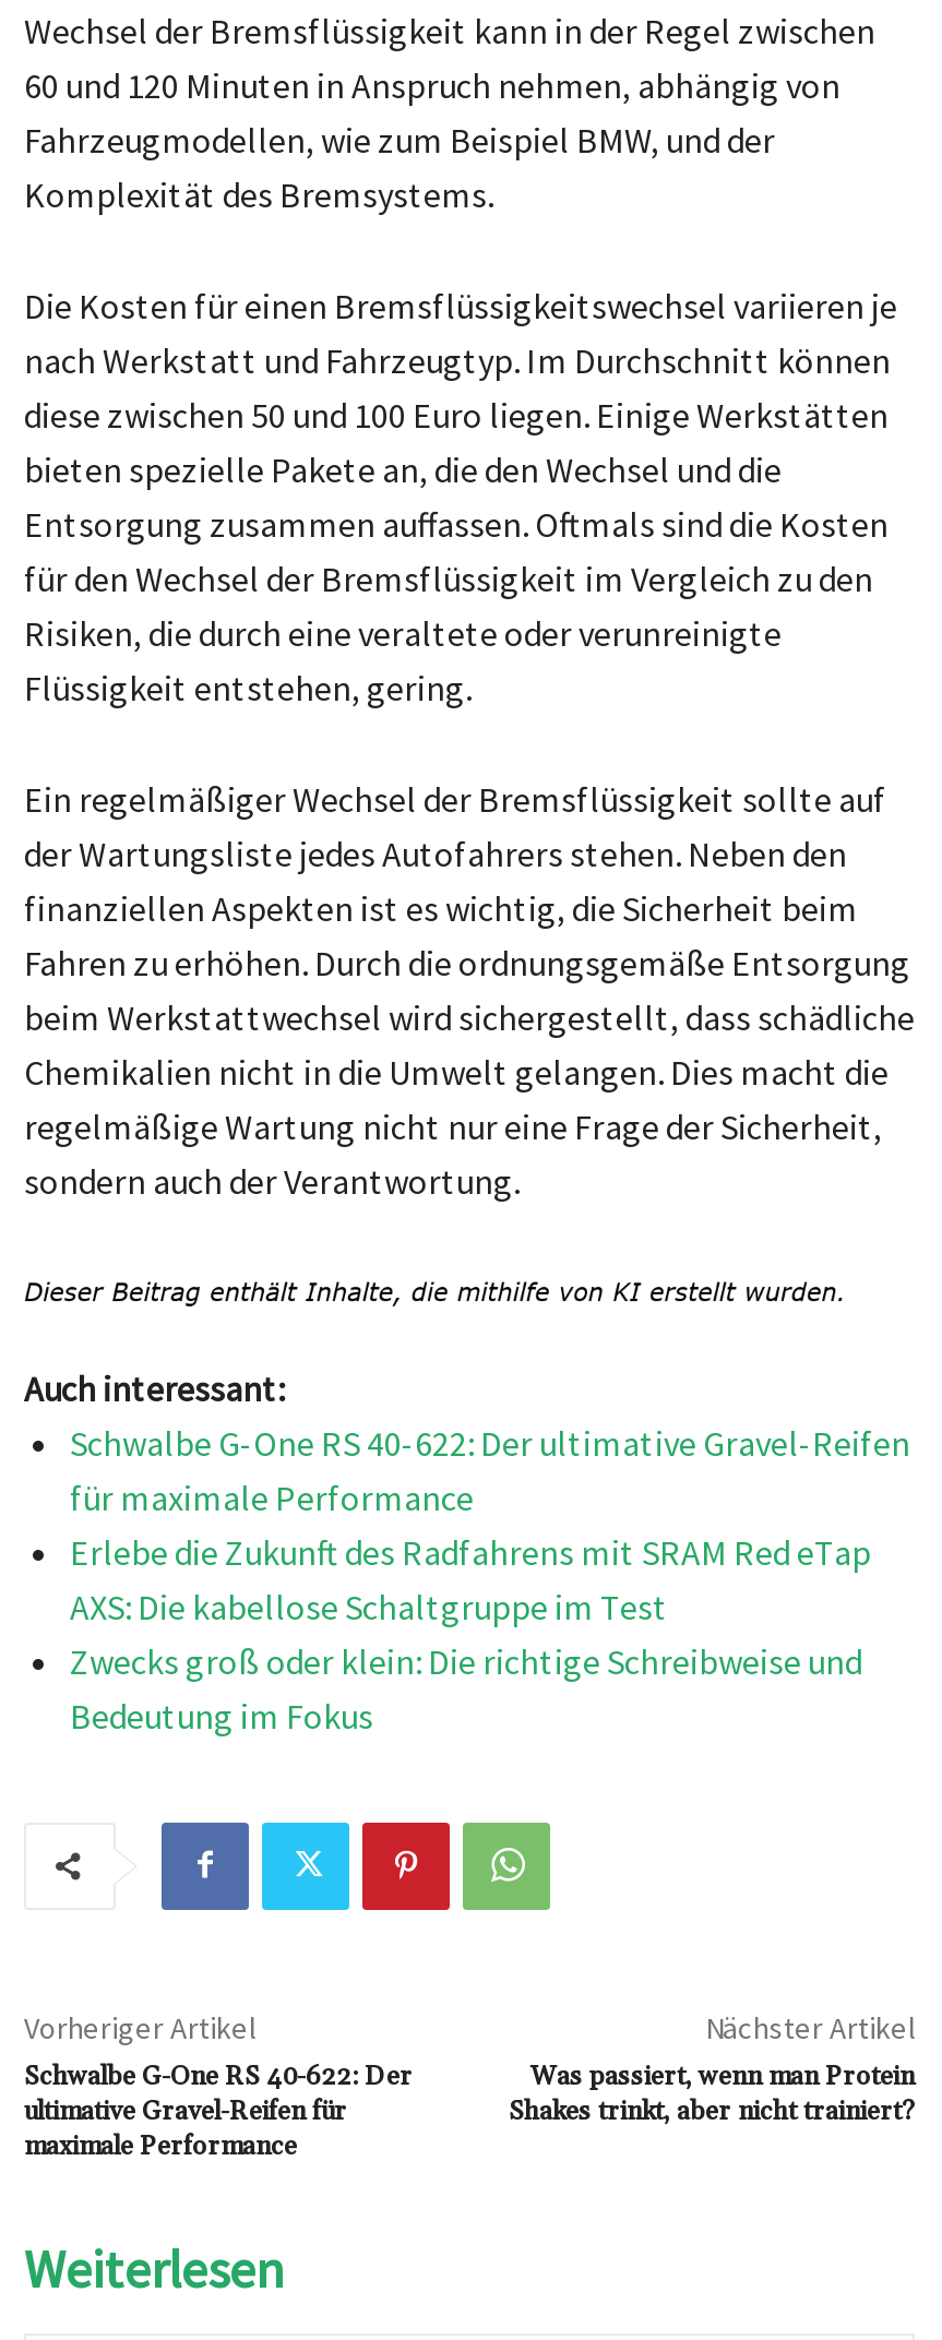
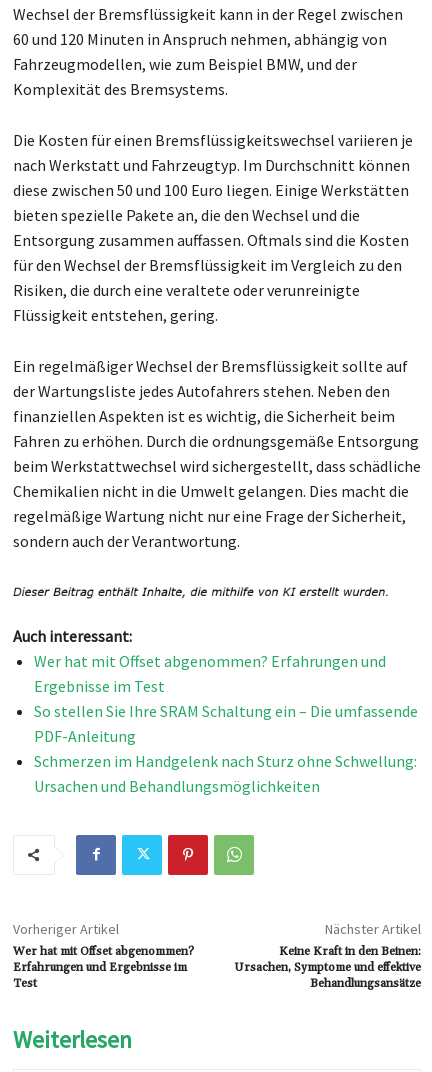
[70,1420,910,1736] Schwalbe G-One RS 40-622: Der ultimative Gravel-Reifen | für maximale Performance | Erlebe die Zukunft des Radfahrens mit SRAM Red eTap | AXS: Die kabellose Schaltgruppe im Test | Zwecks groß oder klein: Die richtige Schreibweise und | Bedeutung im Fokus -> [34,650,418,795] Wer hat mit Offset abgenommen? Erfahrungen und | Ergebnisse im Test | So stellen Sie Ihre SRAM Schaltung ein – Die umfassende | PDF-Anleitung | Schmerzen im Handgelenk nach Sturz ohne Schwellung: | Ursachen und Behandlungsmöglichkeiten
[24,2060,413,2162] Schwalbe G-One RS 40-622: Der | ultimative Gravel-Reifen für | maximale Performance -> [13,943,194,990] Wer hat mit Offset abgenommen? | Erfahrungen und Ergebnisse im | Test
[509,2060,915,2127] Was passiert, wenn man Protein | Shakes trinkt, aber nicht trainiert? -> [234,943,421,990] Keine Kraft in den Beinen: | Ursachen, Symptome und effektive | Behandlungsansätze

